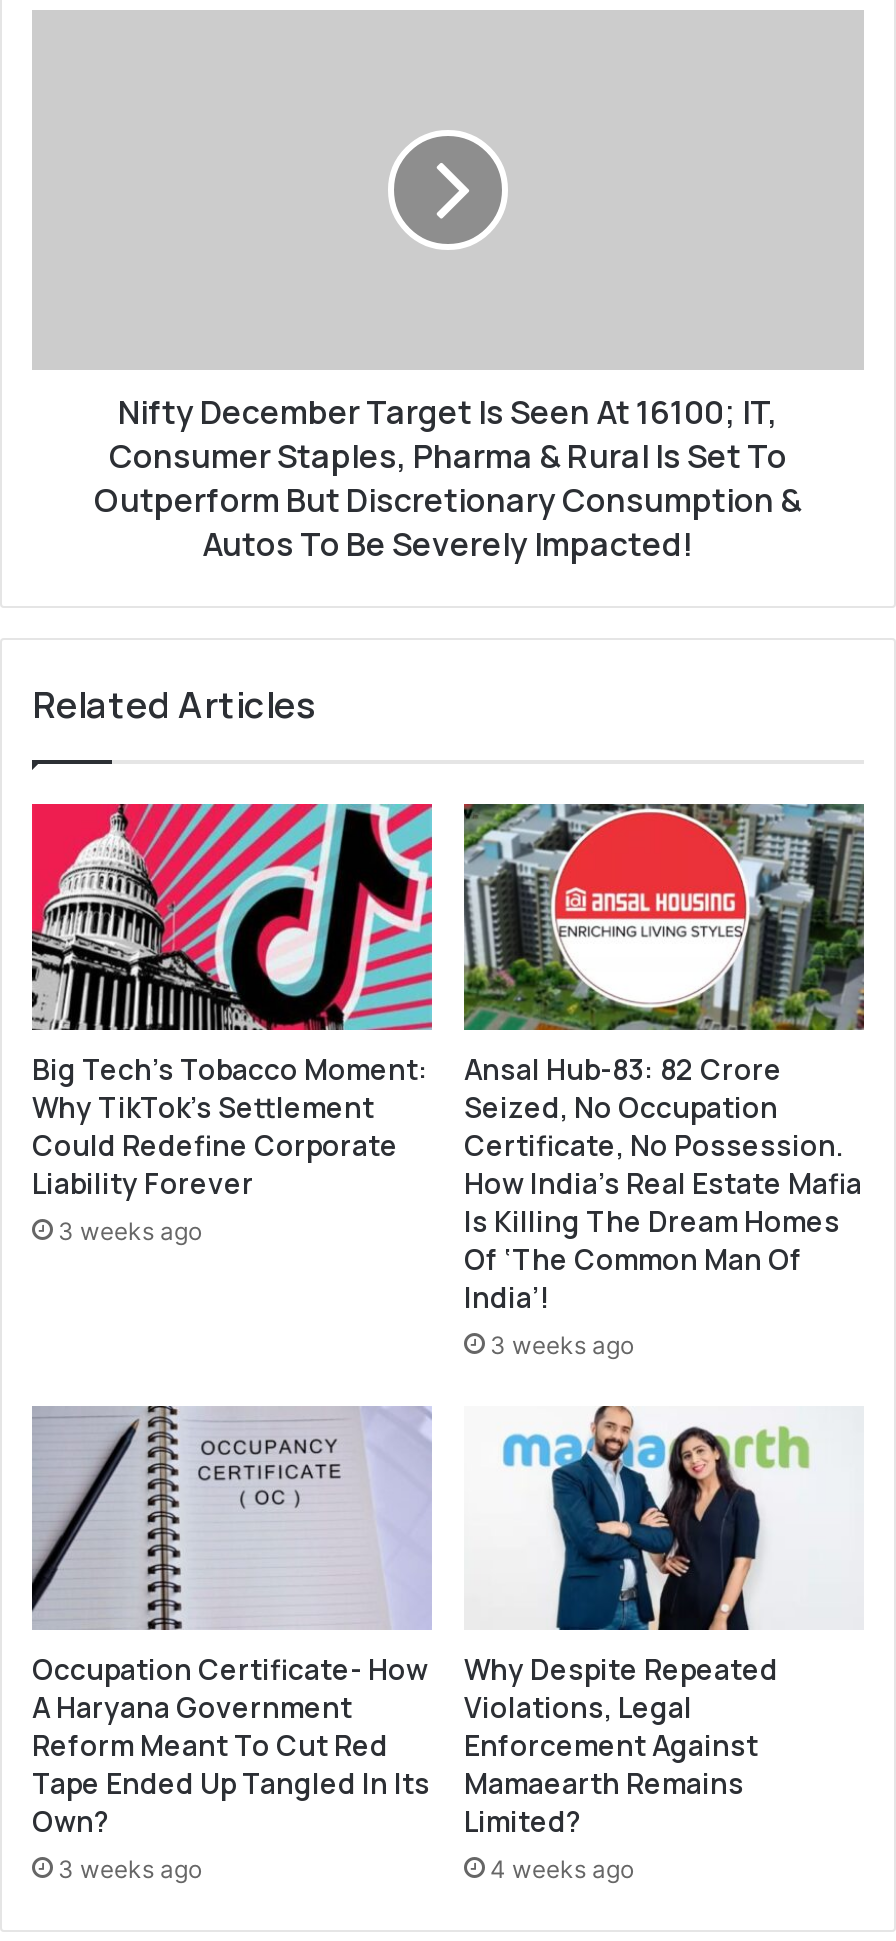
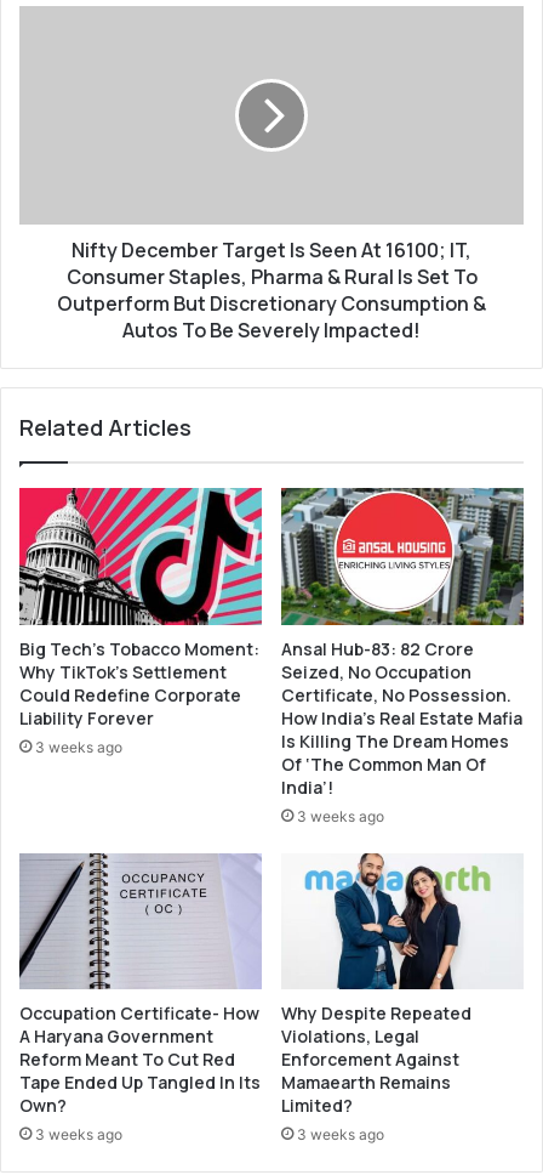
[490,1855,634,1885] 4 weeks ago -> [297,1126,384,1144] 3 weeks ago

